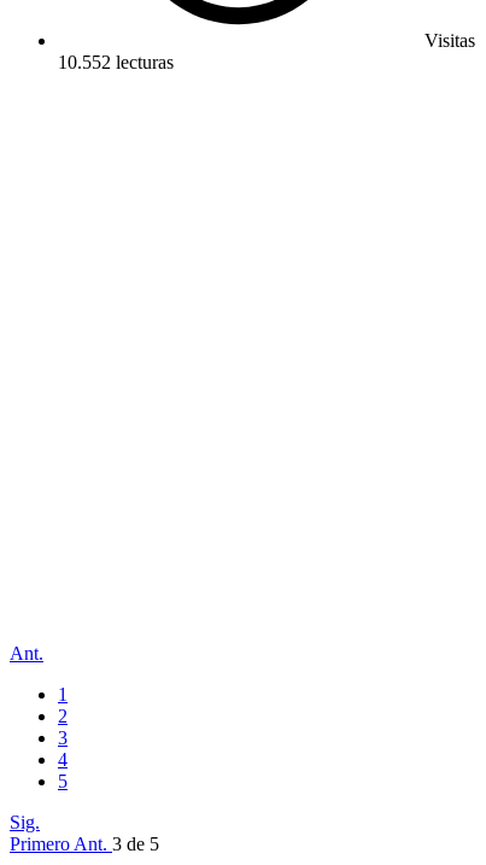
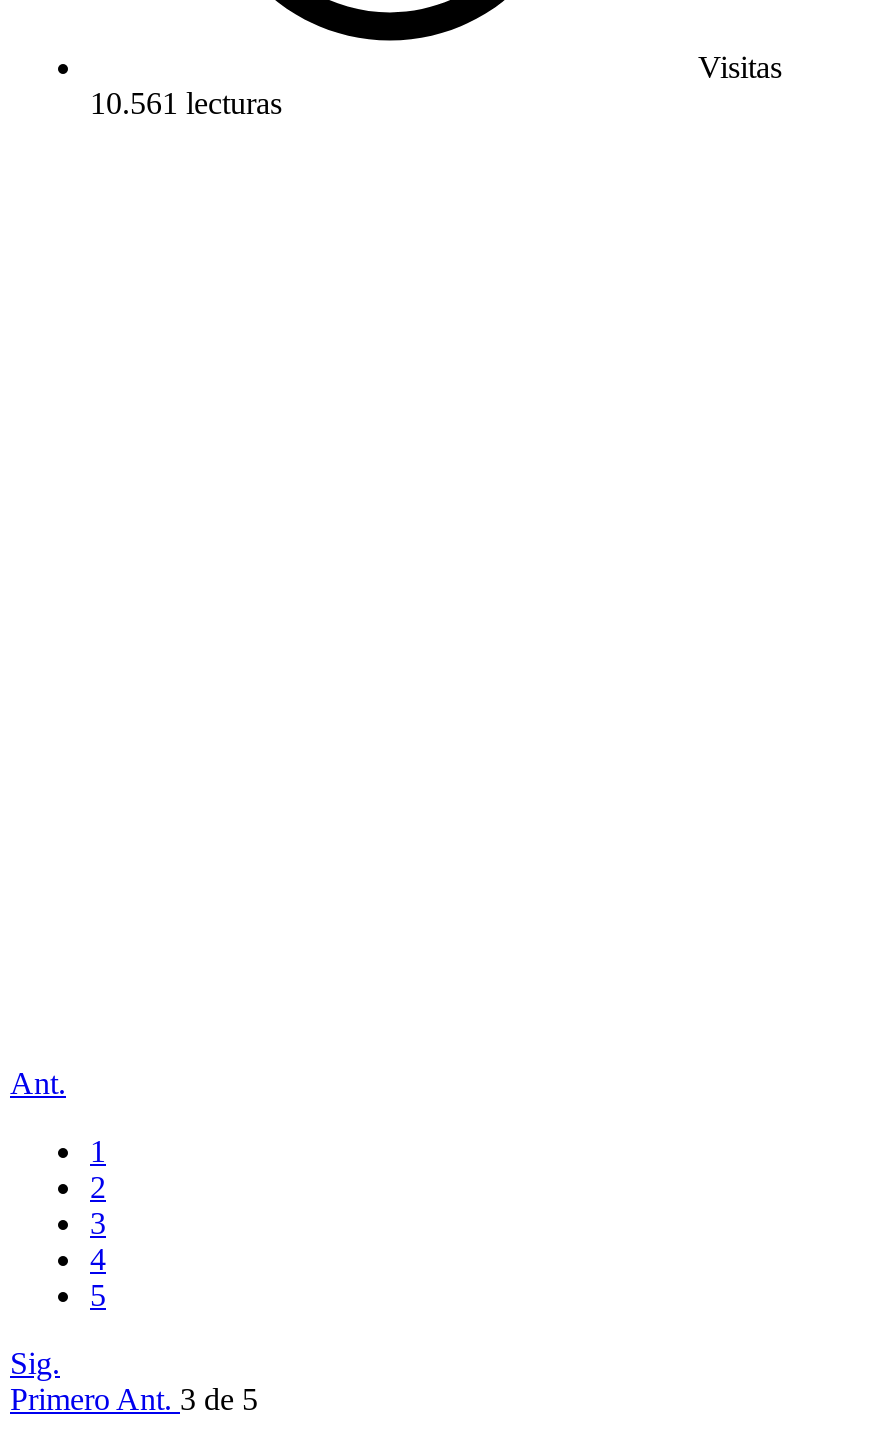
[58,52,174,73] 10.552 lecturas -> [90,87,282,121] 10.561 lecturas

